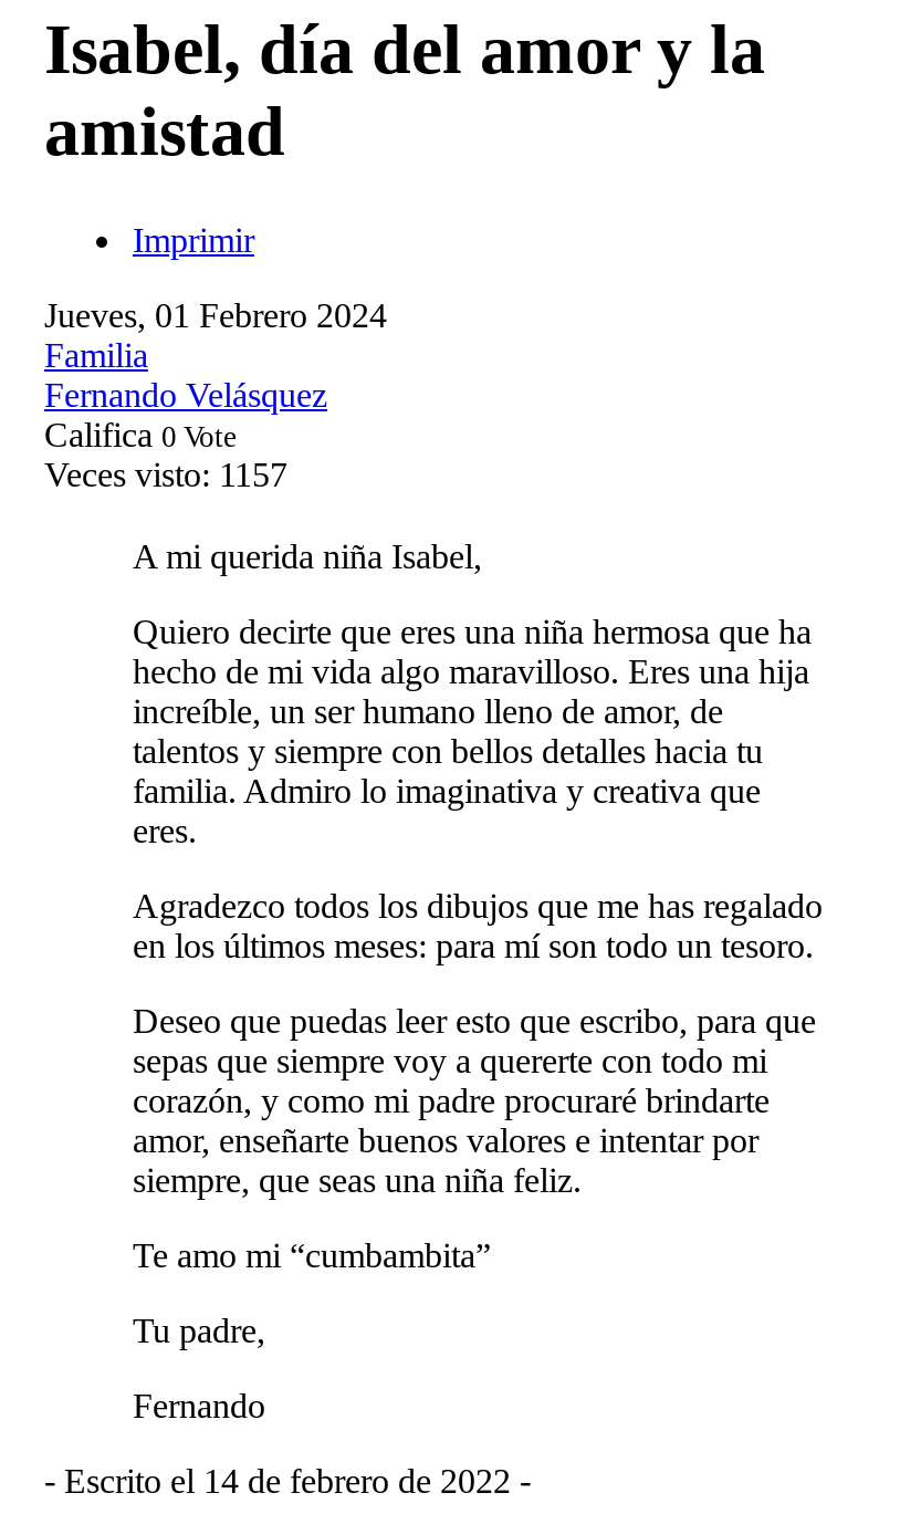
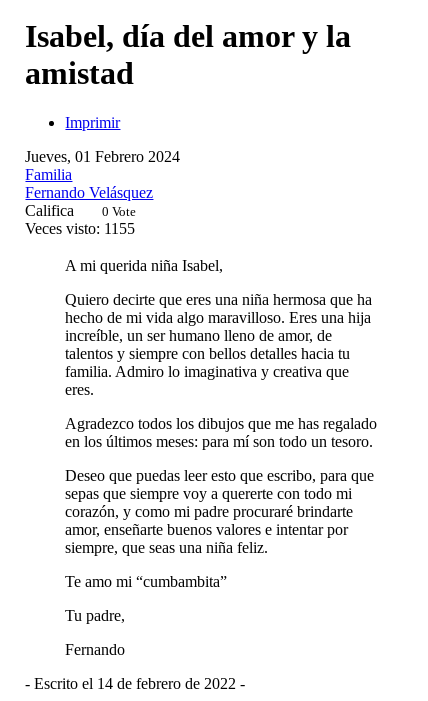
[44,415,287,493] Califica 0 Vote | Veces visto: 1157 -> [25,202,136,237] Califica | 0 Vote | Veces visto: 1155

